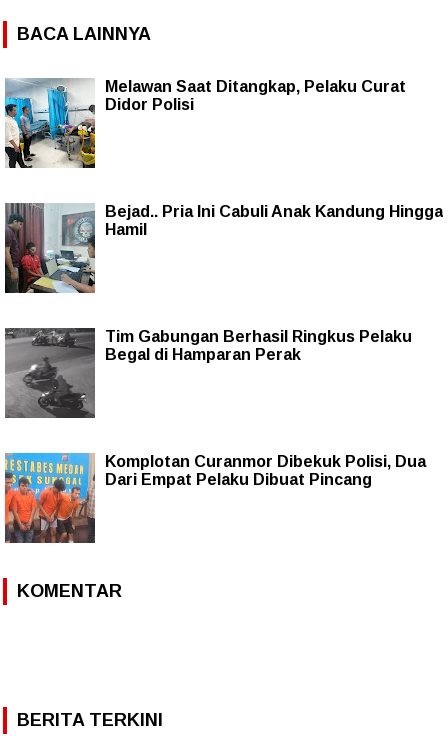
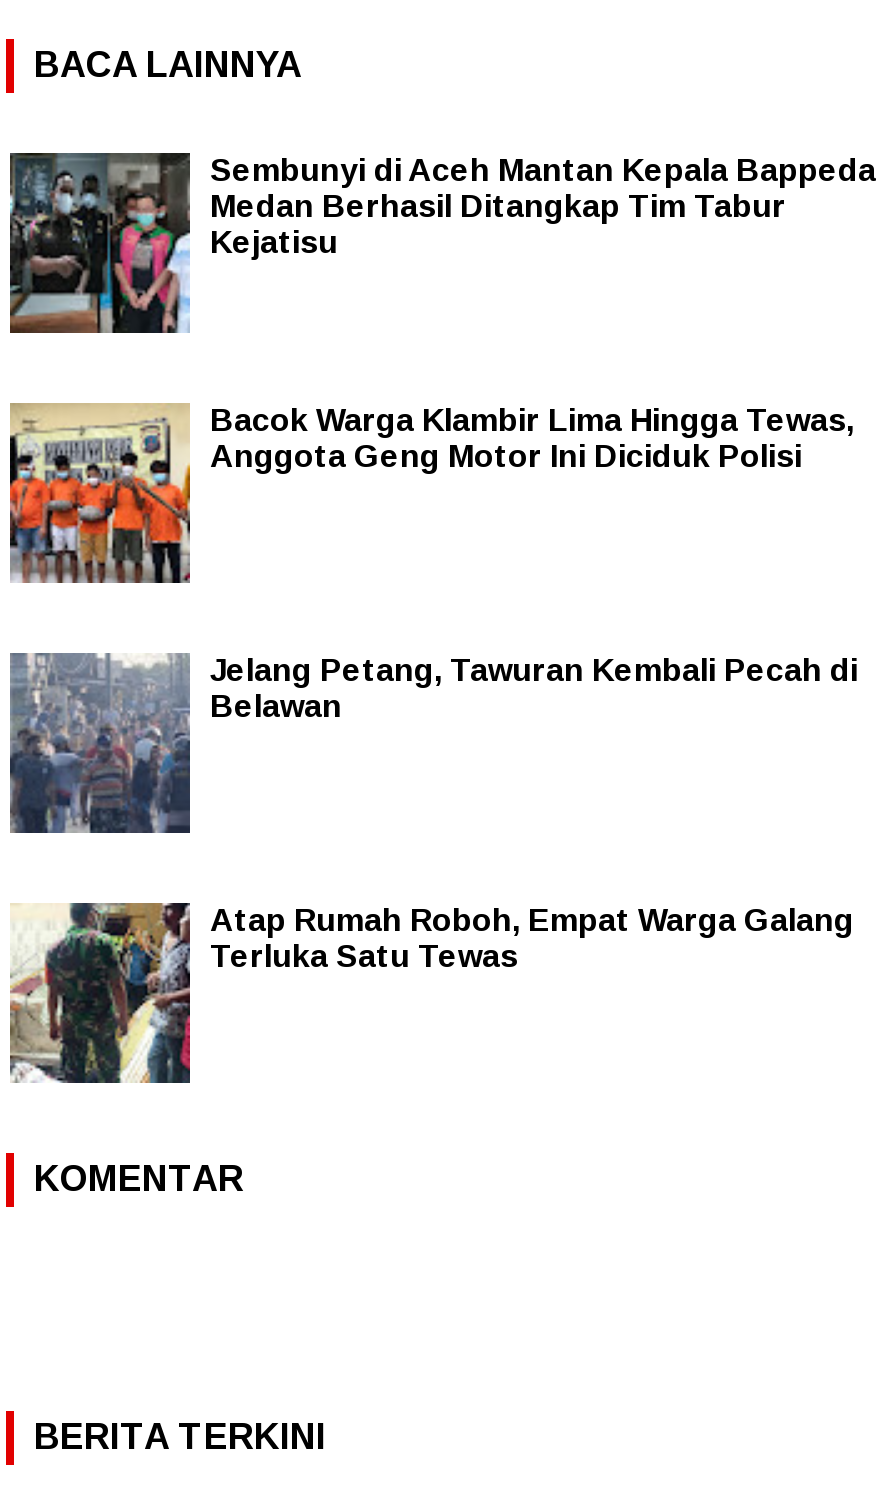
[4,78,406,169] [image] | Melawan Saat Ditangkap, Pelaku Curat | Didor Polisi -> [8,151,876,335] [image] | Sembunyi di Aceh Mantan Kepala Bappeda | Medan Berhasil Ditangkap Tim Tabur | Kejatisu
[4,202,443,294] [image] | Bejad.. Pria Ini Cabuli Anak Kandung Hingga | Hamil -> [8,401,854,585] [image] | Bacok Warga Klambir Lima Hingga Tewas, | Anggota Geng Motor Ini Diciduk Polisi
[5,327,412,418] [image] | Tim Gabungan Berhasil Ringkus Pelaku | Begal di Hamparan Perak -> [10,653,858,835] [image] | Jelang Petang, Tawuran Kembali Pecah di | Belawan
[4,452,426,544] [image] | Komplotan Curanmor Dibekuk Polisi, Dua | Dari Empat Pelaku Dibuat Pincang -> [8,901,854,1085] [image] | Atap Rumah Roboh, Empat Warga Galang | Terluka Satu Tewas

